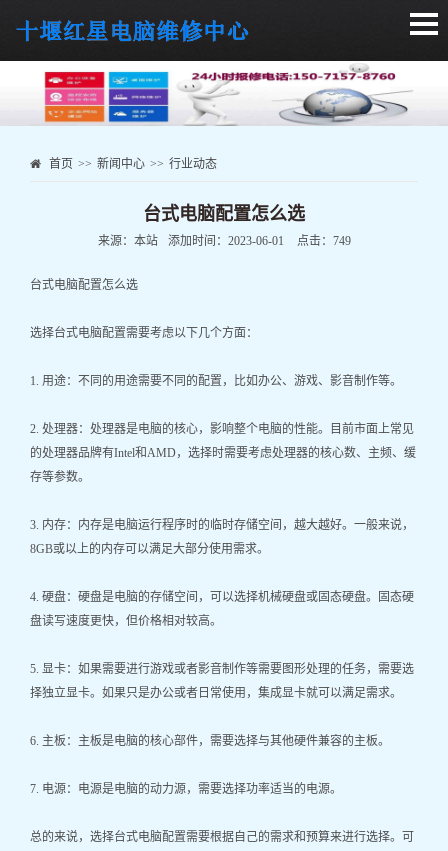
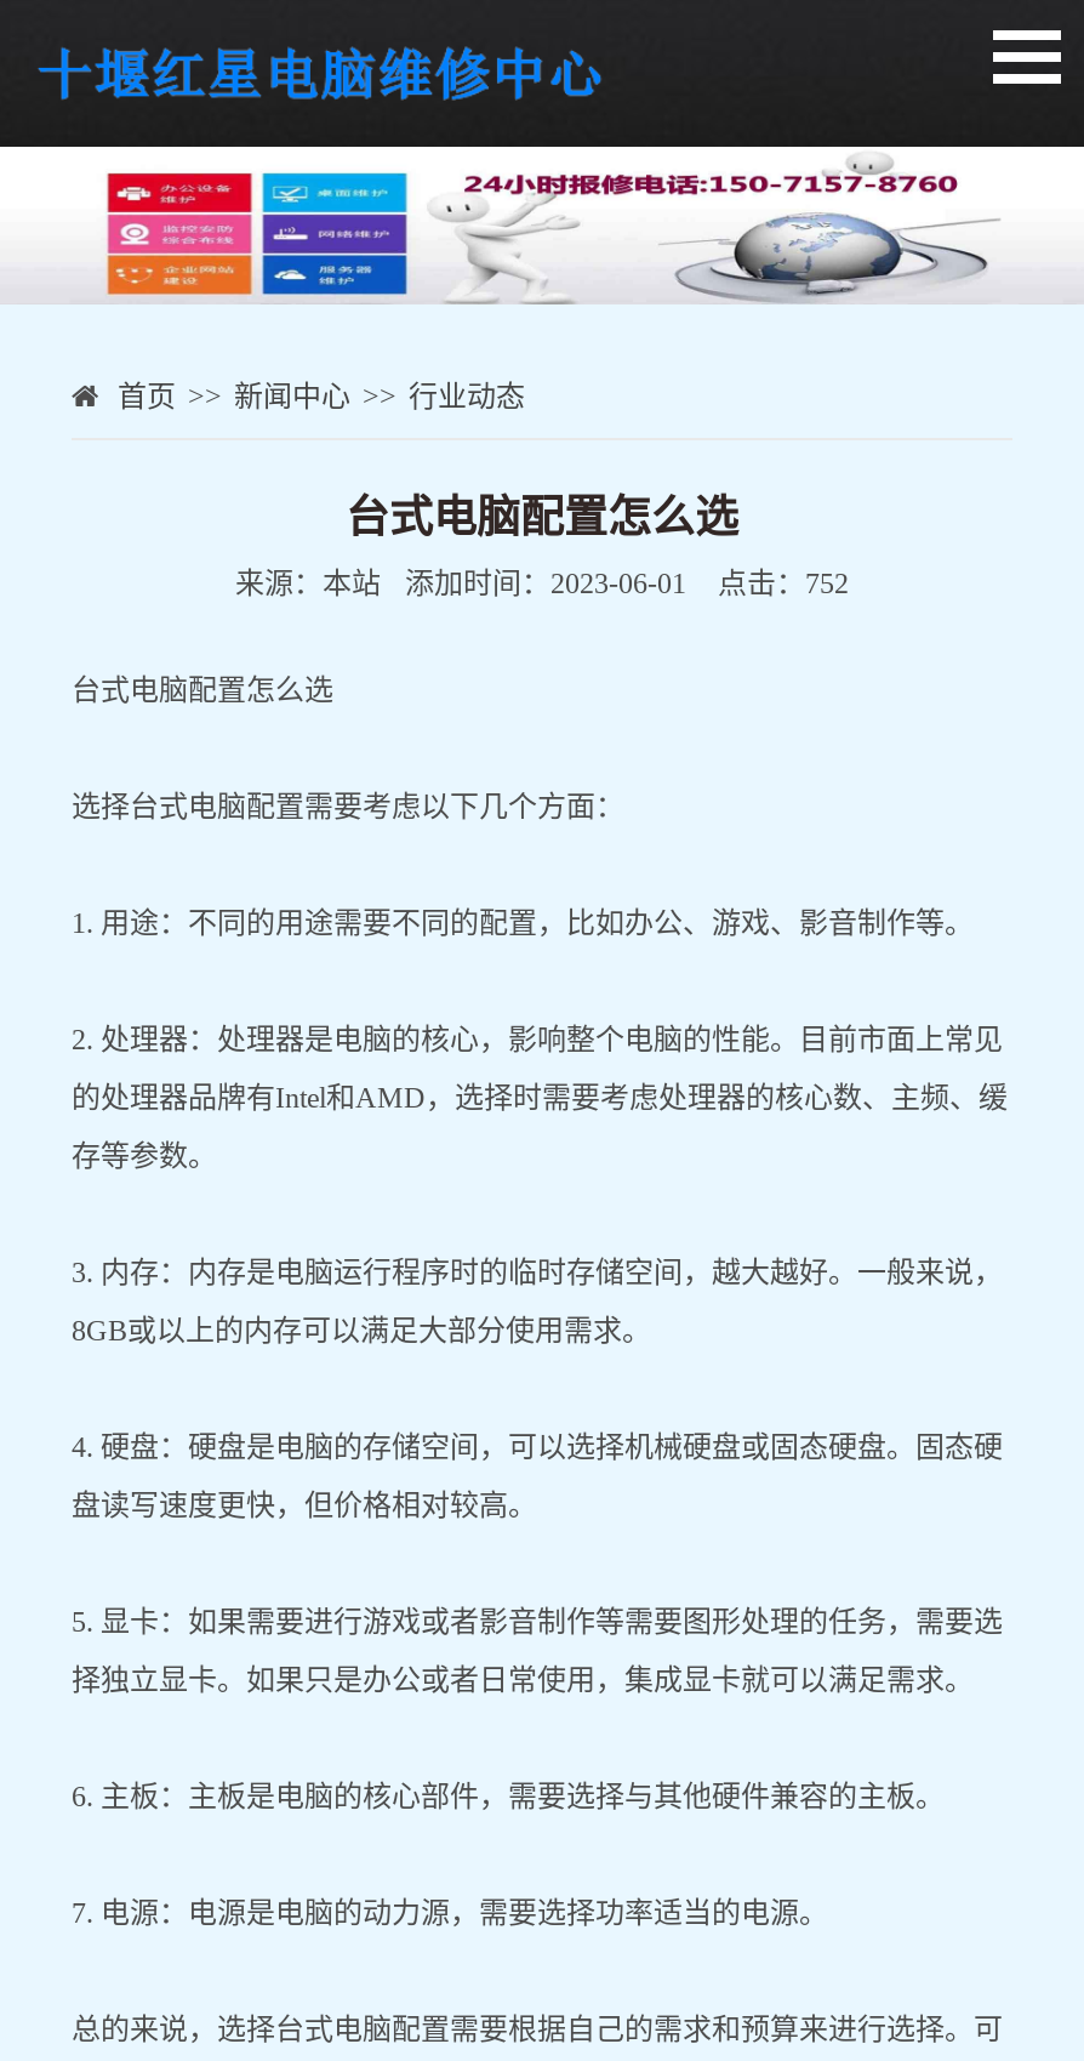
[97,234,350,248] 来源：本站 添加时间：2023-06-01 点击：749 -> [235,566,849,600] 来源：本站 添加时间：2023-06-01 点击：752

